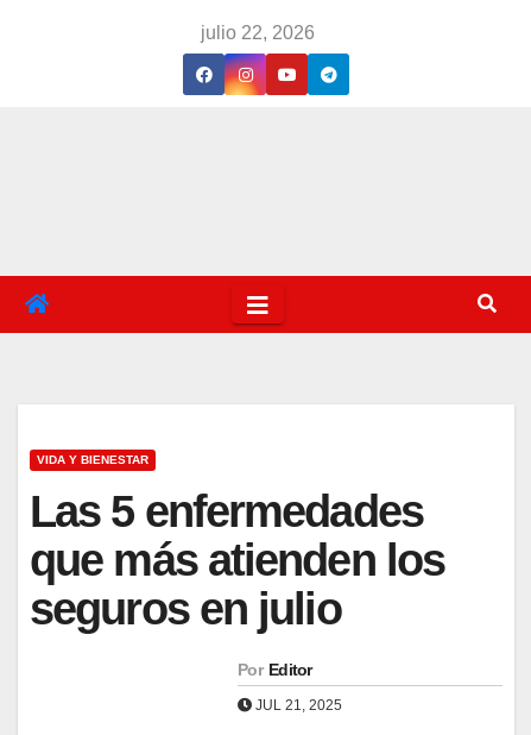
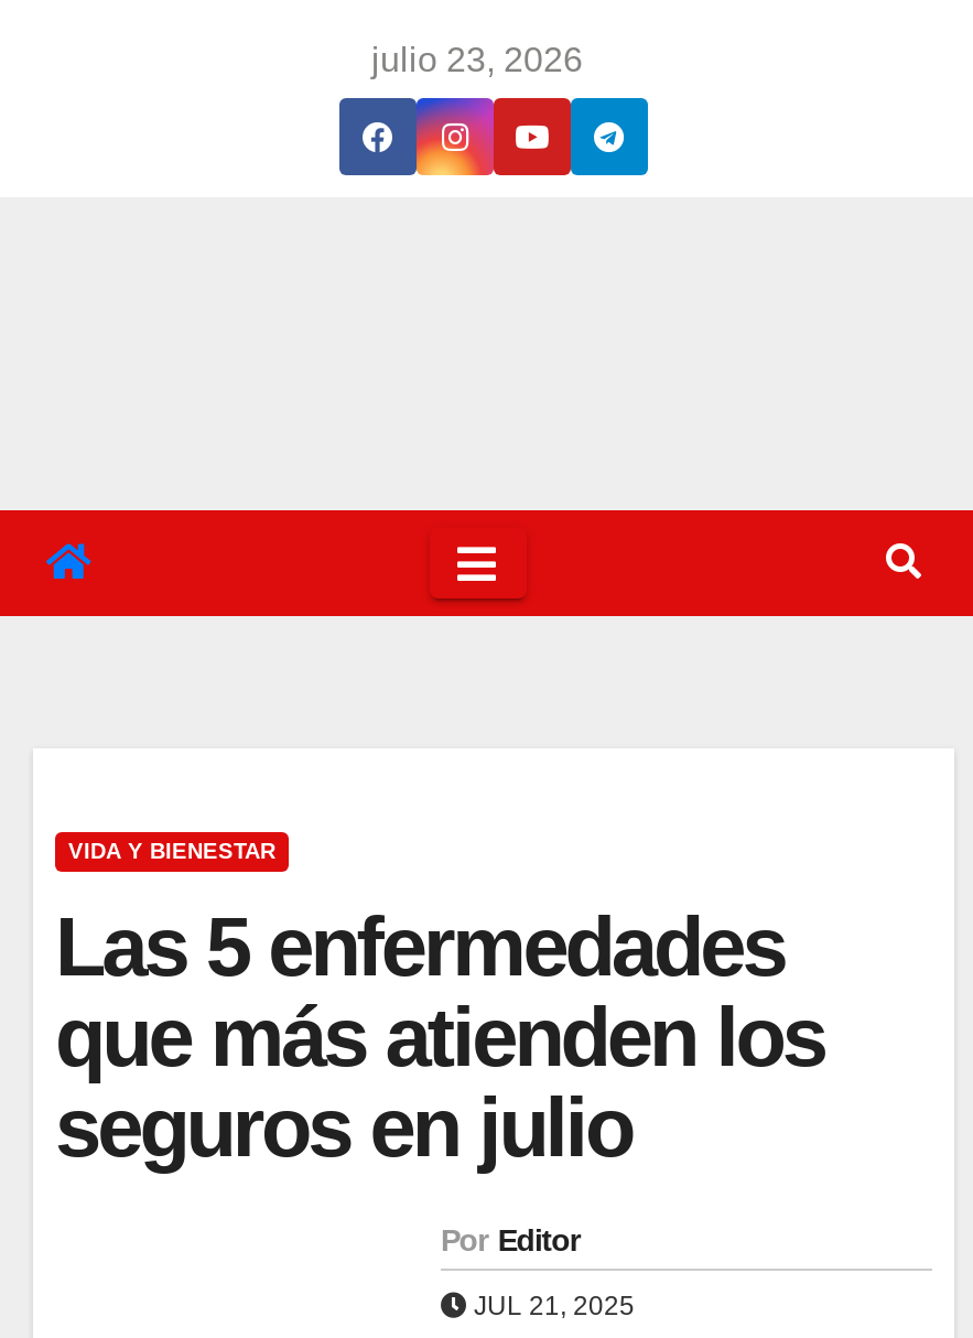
[200,23,314,43] julio 22, 2026 -> [371,41,583,78] julio 23, 2026

